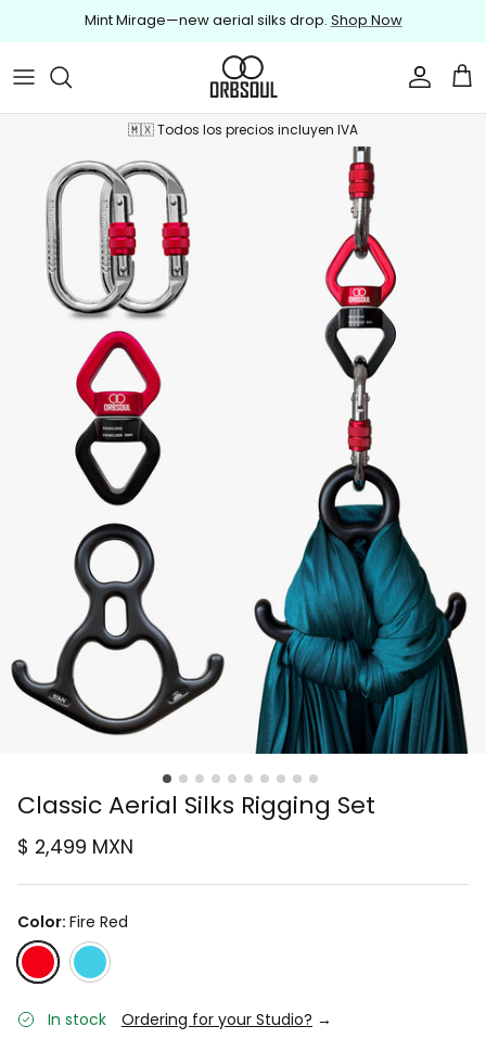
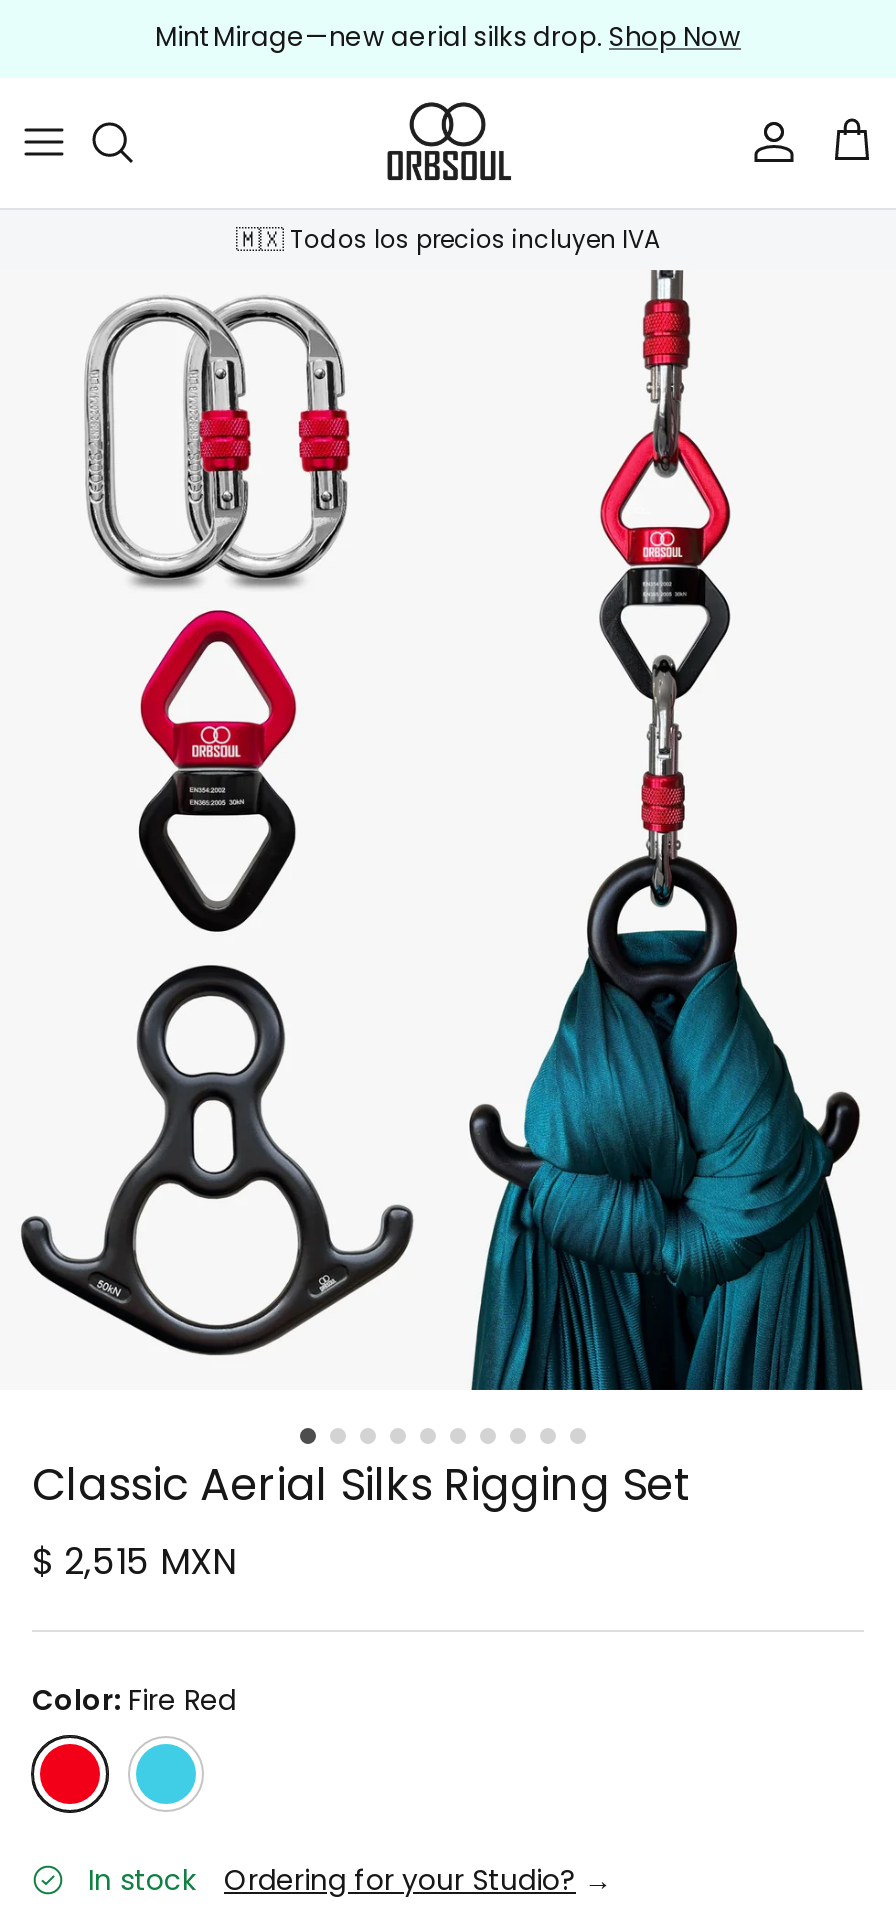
[17,833,133,860] $ 2,499 MXN -> [32,1535,236,1585] $ 2,515 MXN

